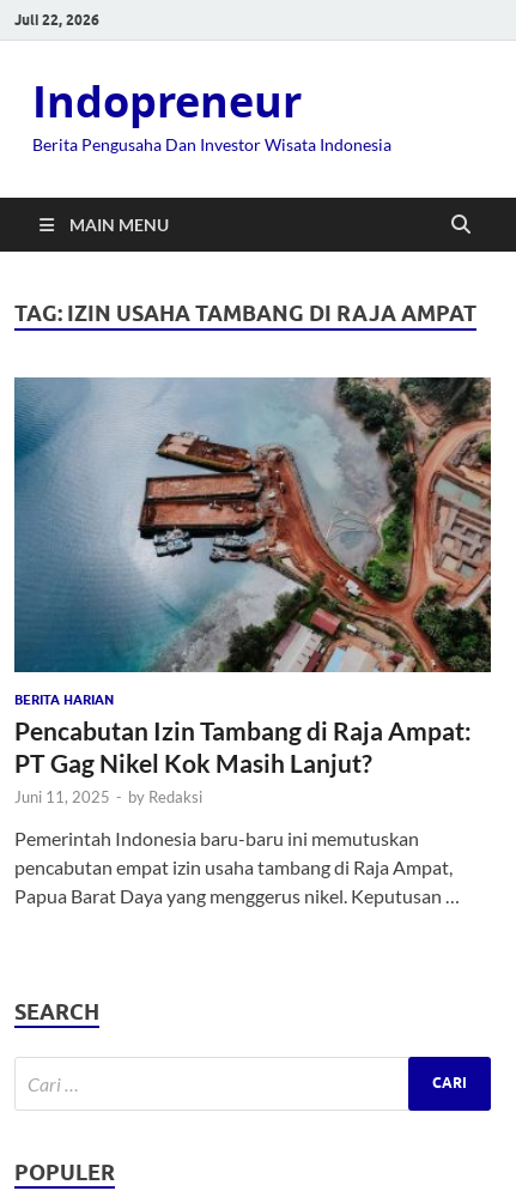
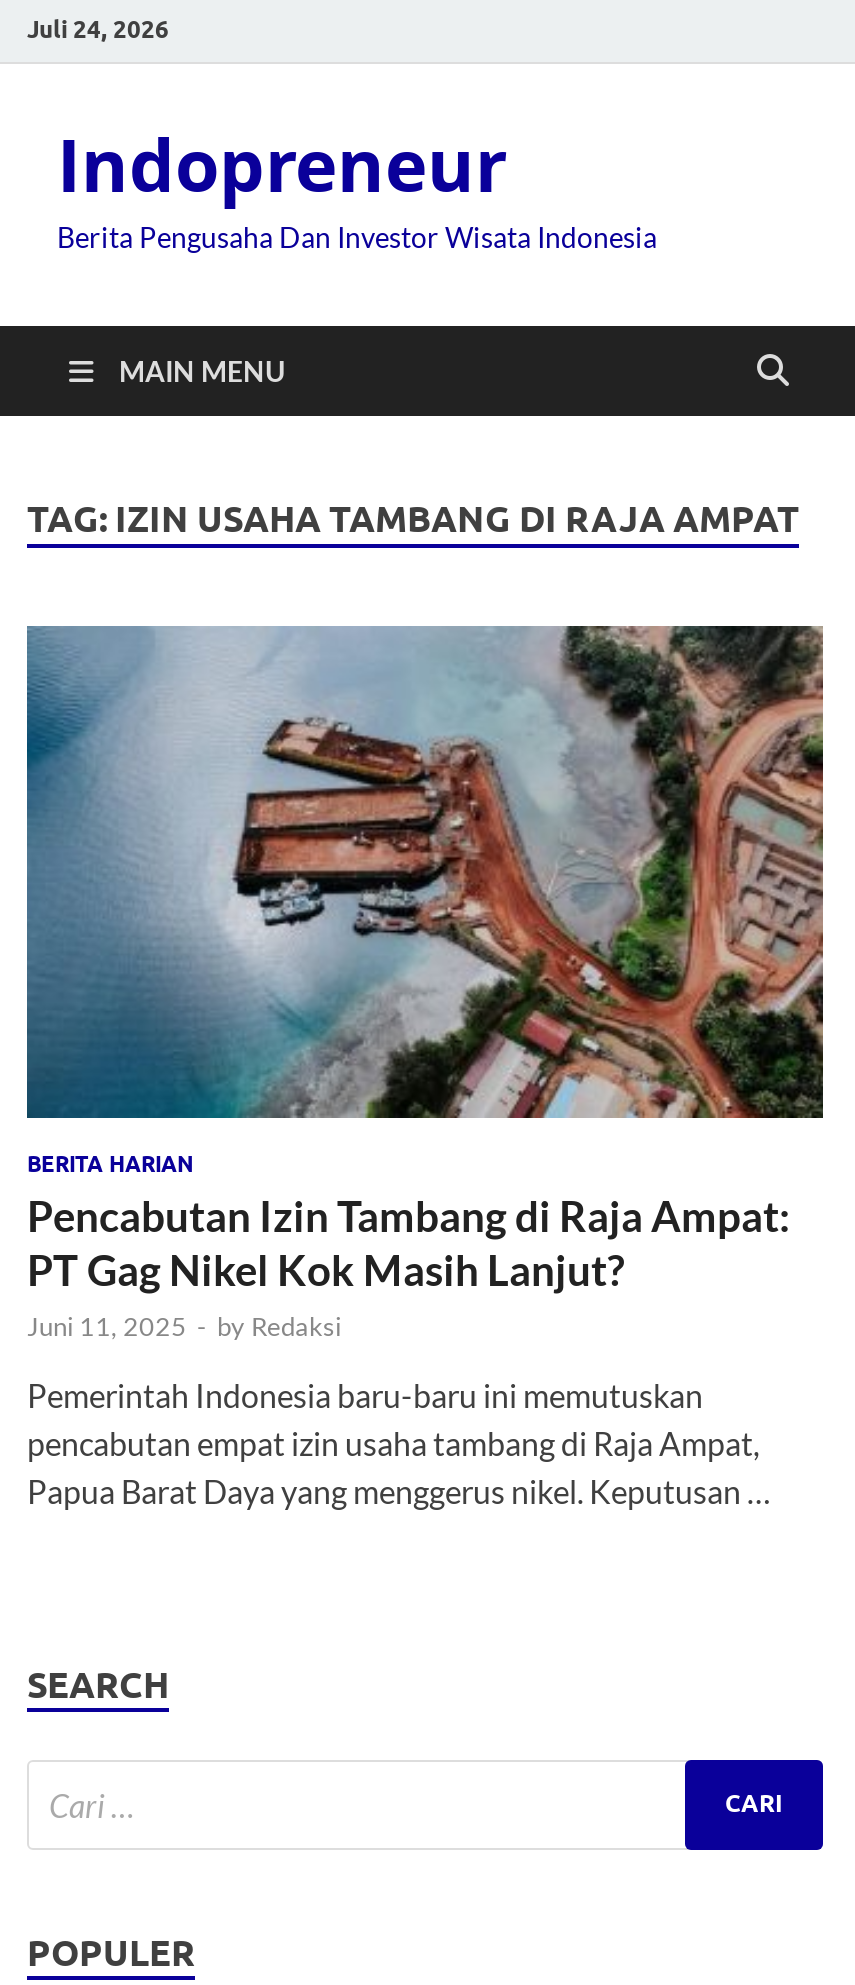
[14,10,99,28] Juli 22, 2026 -> [27,13,169,43] Juli 24, 2026

